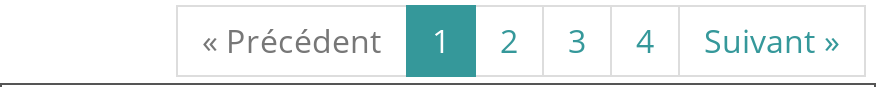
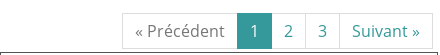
[636,18,654,62] 4 -> none

